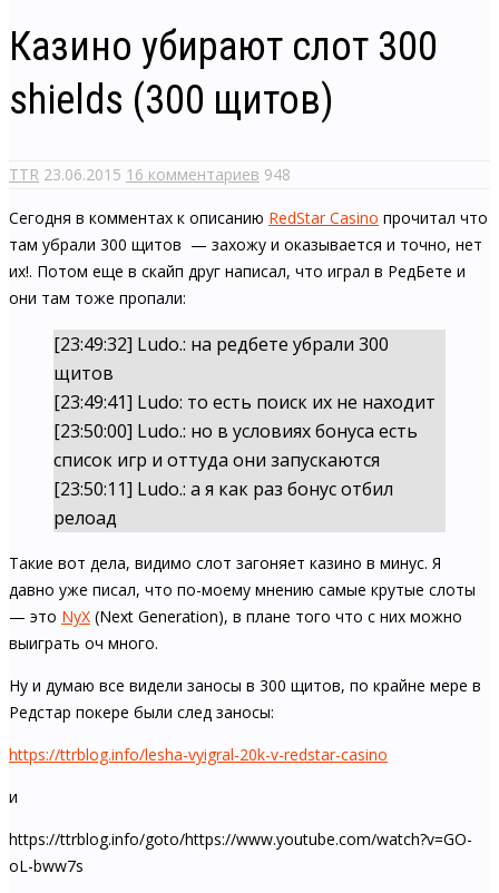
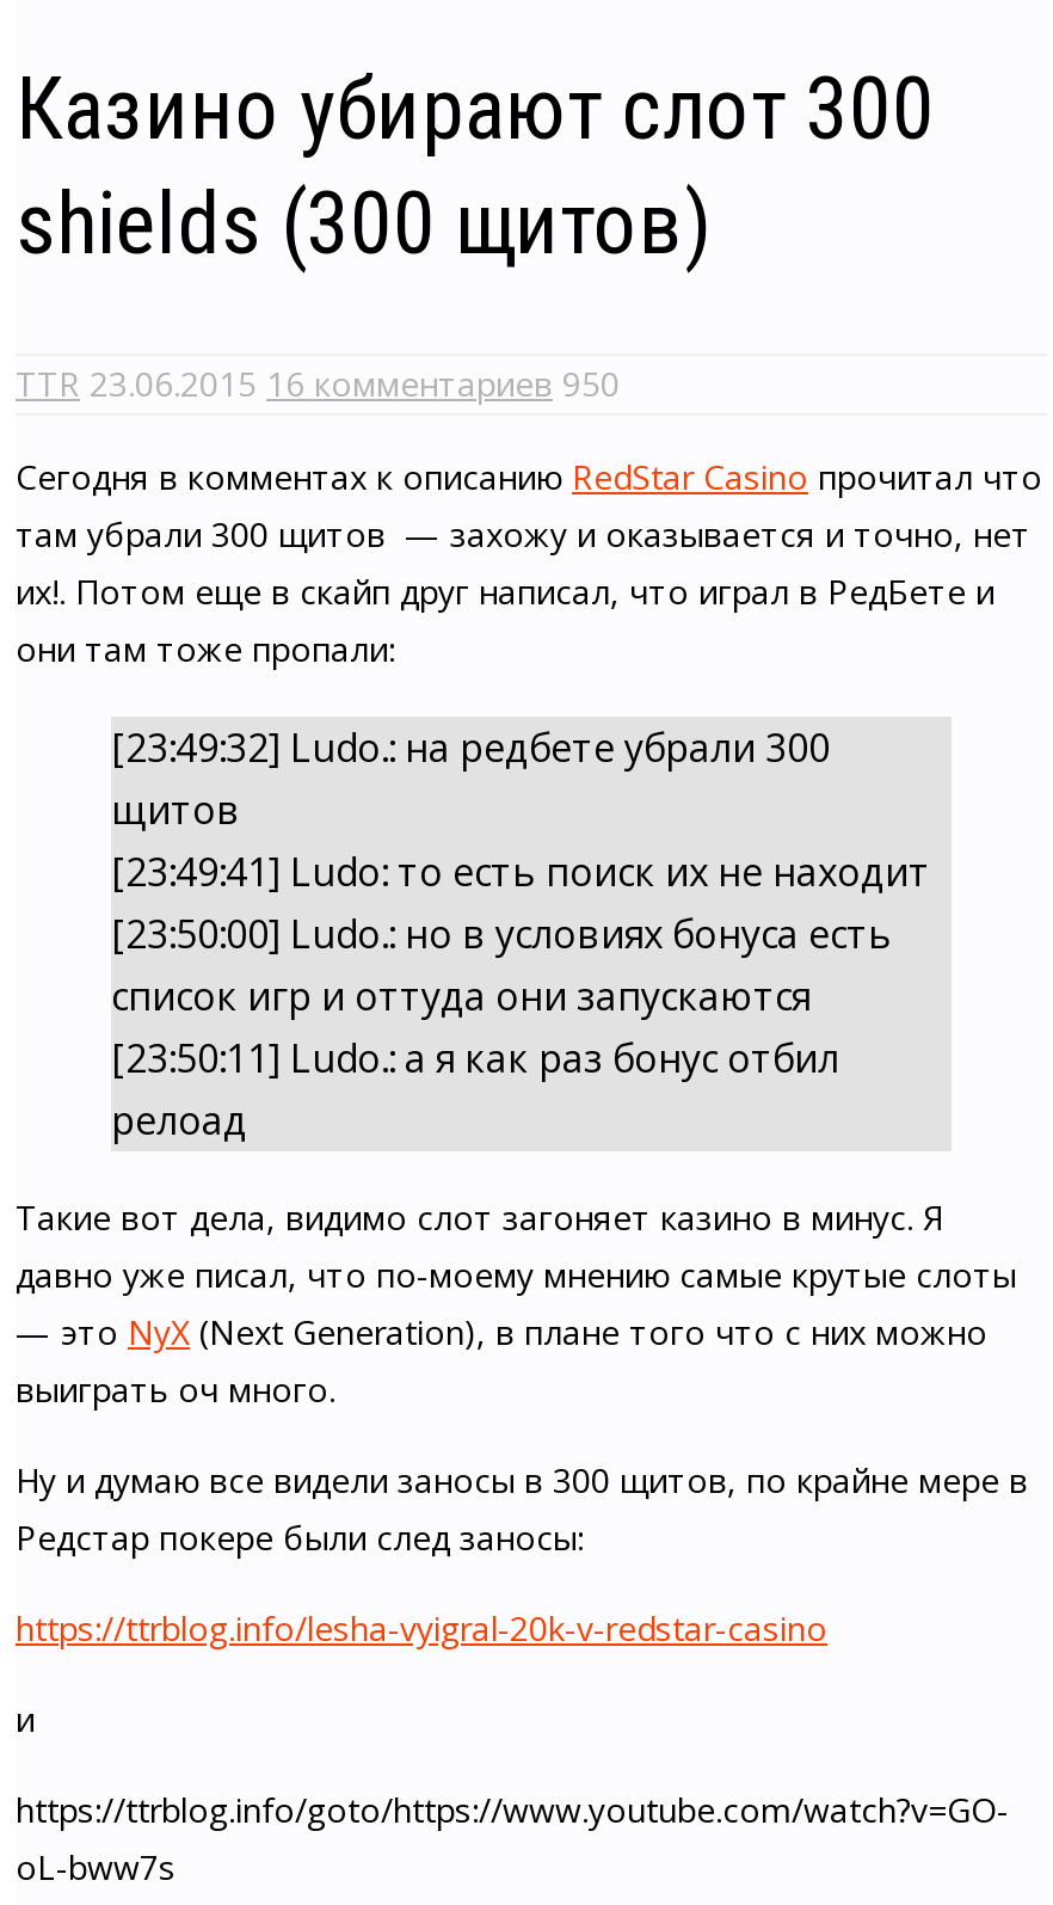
[9,163,291,185] TTR 23.06.2015 16 комментариев 948 -> [16,360,620,406] TTR 23.06.2015 16 комментариев 950

